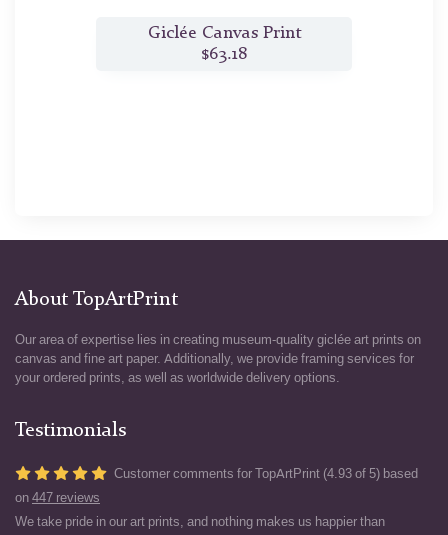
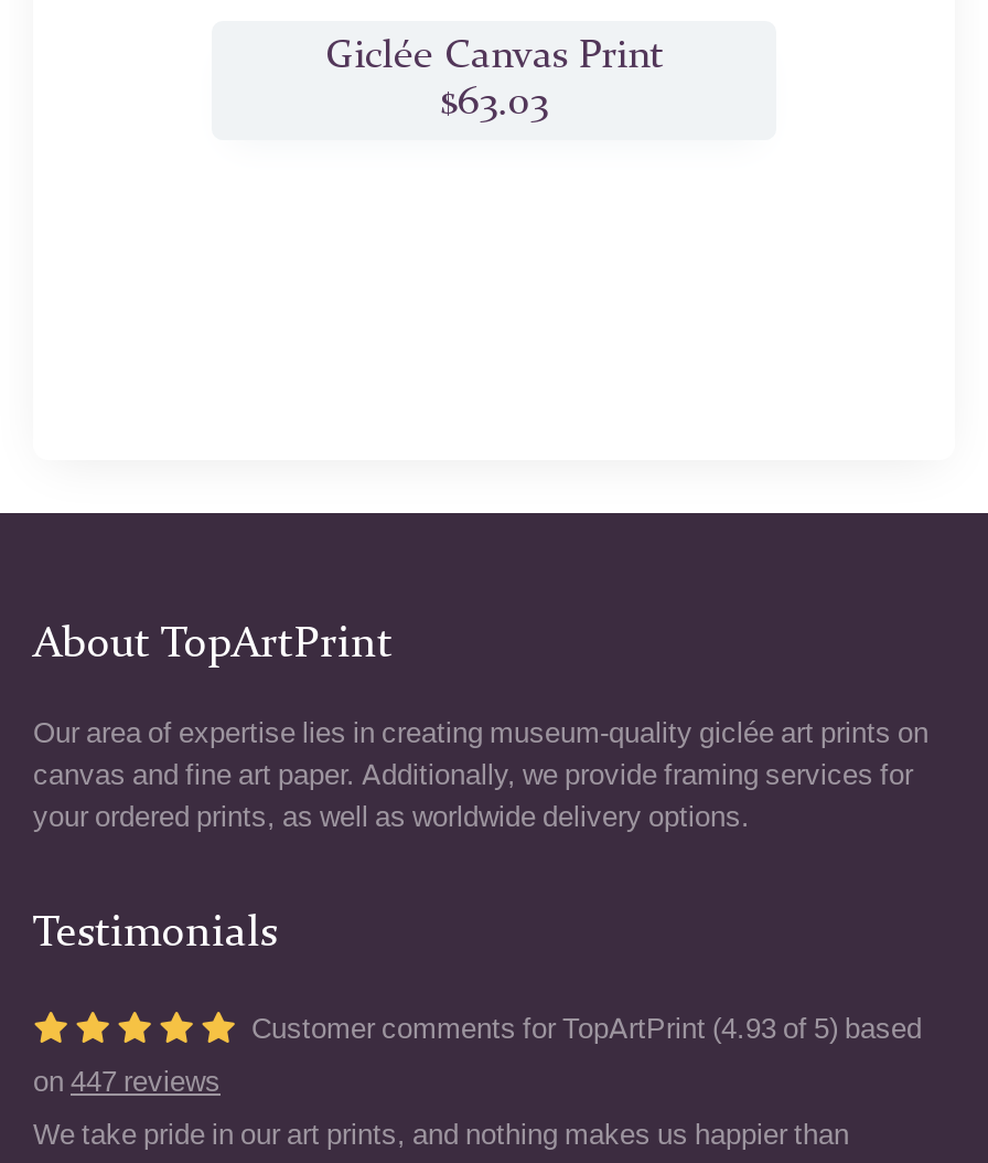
[200,45,247,63] $63.18 -> [440,83,548,123] $63.03

